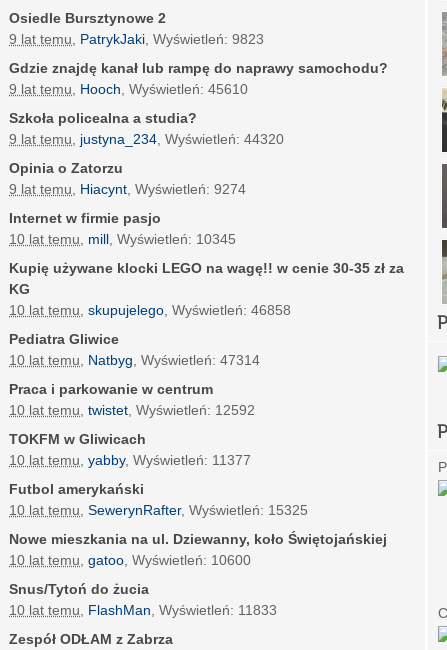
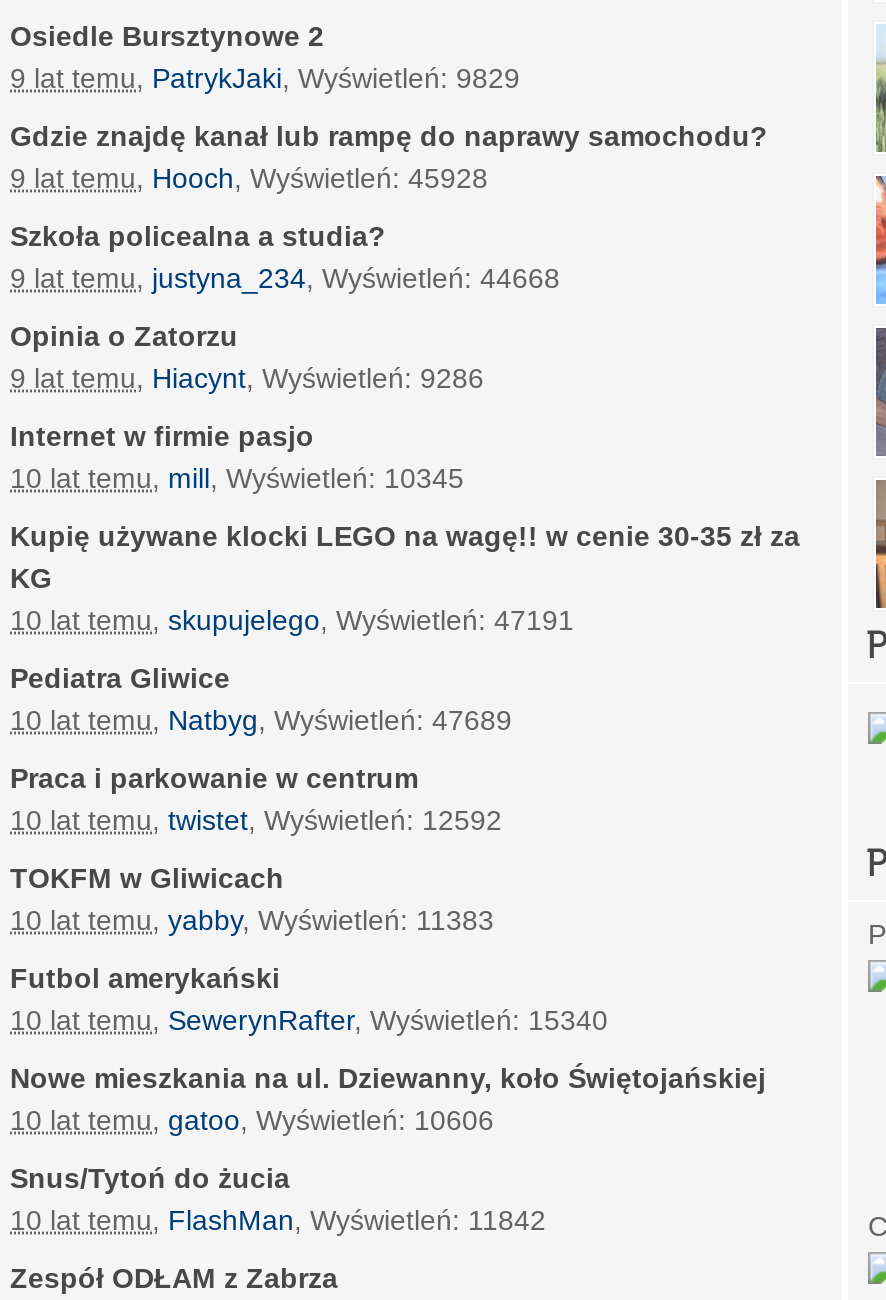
[9,31,264,47] 9 lat temu, PatrykJaki, Wyświetleń: 9823 -> [10,62,520,94] 9 lat temu, PatrykJaki, Wyświetleń: 9829
[9,81,248,97] 9 lat temu, Hooch, Wyświetleń: 45610 -> [10,162,488,194] 9 lat temu, Hooch, Wyświetleń: 45928
[9,131,284,147] 9 lat temu, justyna_234, Wyświetleń: 44320 -> [10,262,560,294] 9 lat temu, justyna_234, Wyświetleń: 44668
[9,181,246,197] 9 lat temu, Hiacynt, Wyświetleń: 9274 -> [10,362,484,394] 9 lat temu, Hiacynt, Wyświetleń: 9286
[9,302,291,318] 10 lat temu, skupujelego, Wyświetleń: 46858 -> [10,604,574,636] 10 lat temu, skupujelego, Wyświetleń: 47191
[9,352,260,368] 10 lat temu, Natbyg, Wyświetleń: 47314 -> [10,704,512,736] 10 lat temu, Natbyg, Wyświetleń: 47689
[9,452,251,468] 10 lat temu, yabby, Wyświetleń: 11377 -> [10,904,494,936] 10 lat temu, yabby, Wyświetleń: 11383
[9,502,308,518] 10 lat temu, SewerynRafter, Wyświetleń: 15325 -> [10,1004,608,1036] 10 lat temu, SewerynRafter, Wyświetleń: 15340
[9,552,251,568] 10 lat temu, gatoo, Wyświetleń: 10600 -> [10,1104,494,1136] 10 lat temu, gatoo, Wyświetleń: 10606
[9,602,277,618] 10 lat temu, FlashMan, Wyświetleń: 11833 -> [10,1204,546,1236] 10 lat temu, FlashMan, Wyświetleń: 11842

